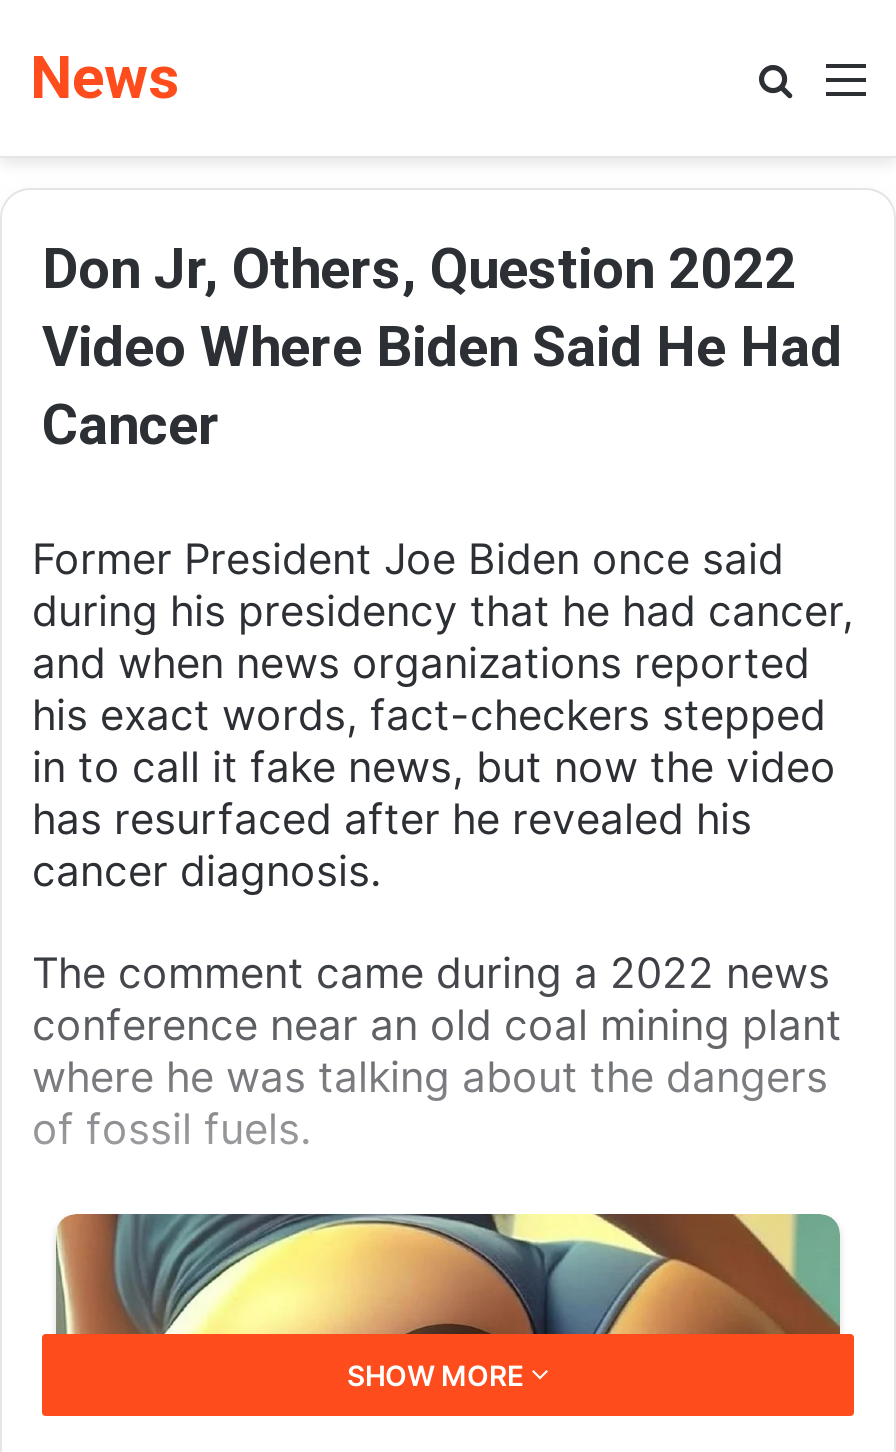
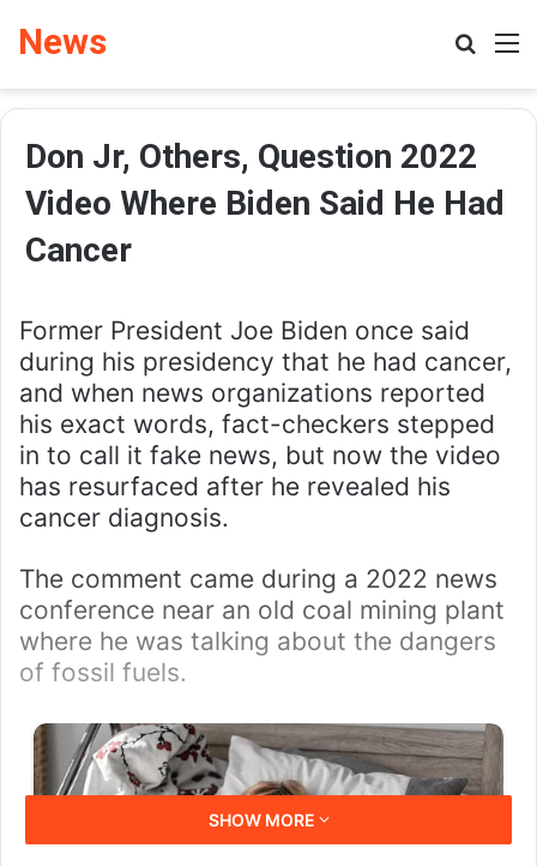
[56,1212,840,1336] [image] -> [32,722,503,796] [image]

